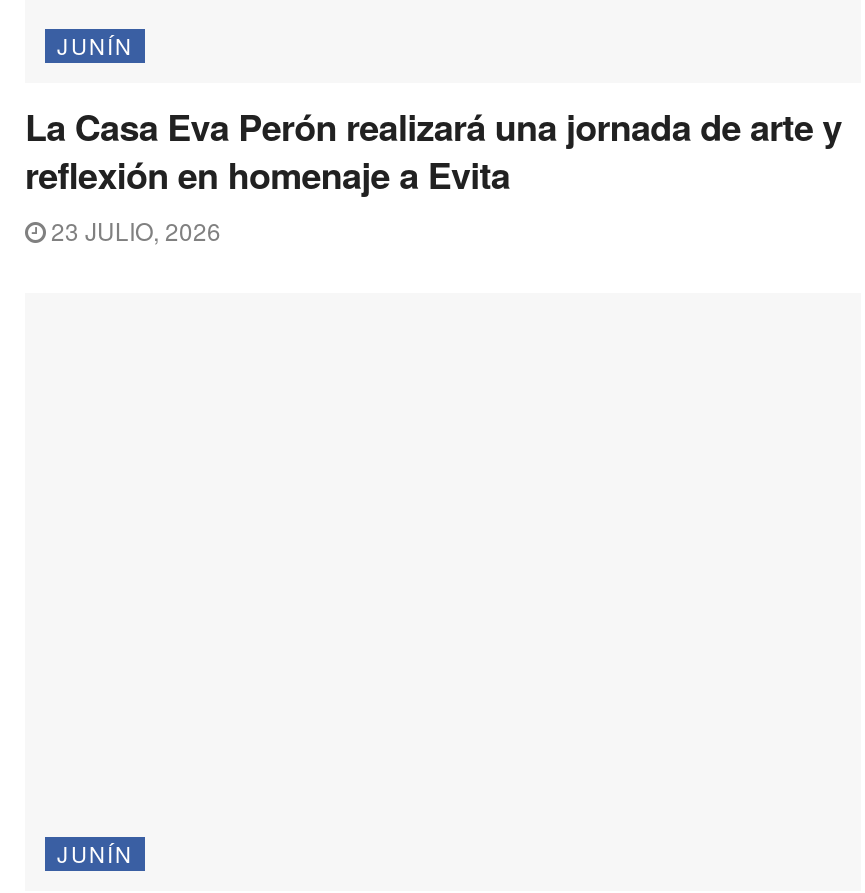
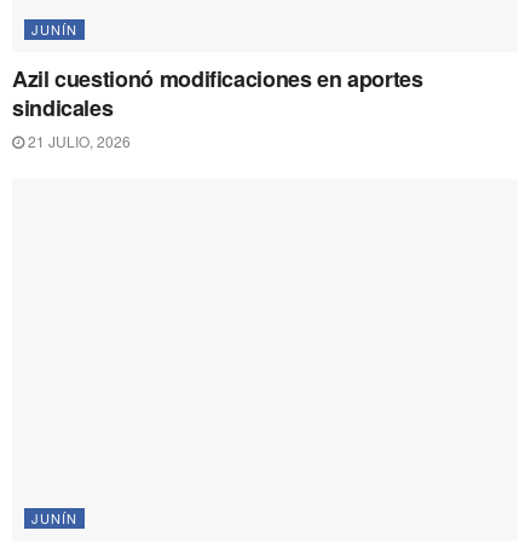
[25,101,842,247] La Casa Eva Perón realizará una jornada de arte y | reflexión en homenaje a Evita | 23 JULIO, 2026 -> [12,63,423,151] Azil cuestionó modificaciones en aportes | sindicales | 21 JULIO, 2026

